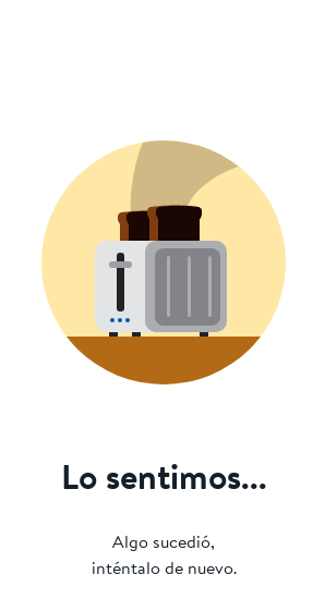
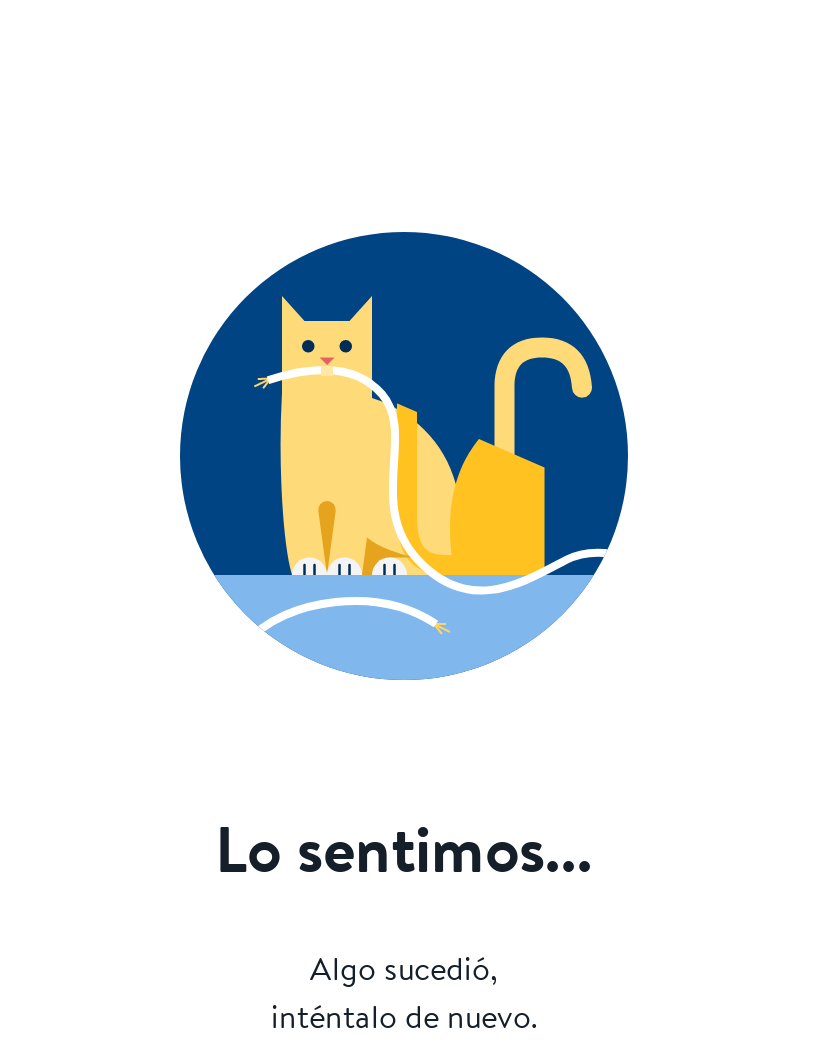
[41,139,286,386] [image] -> [178,230,630,682] [image]

